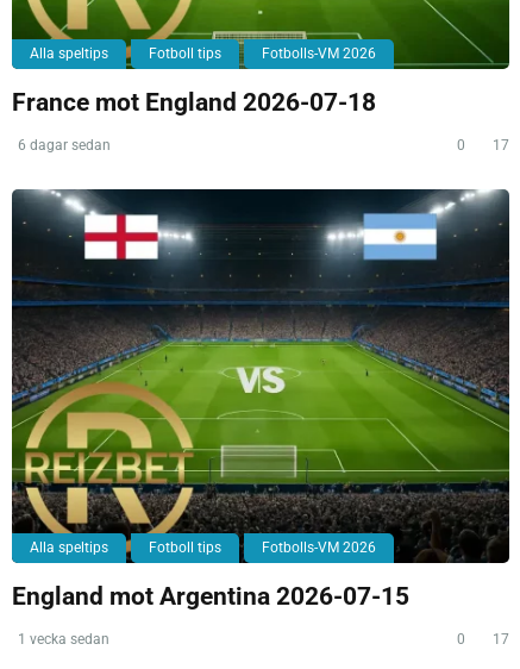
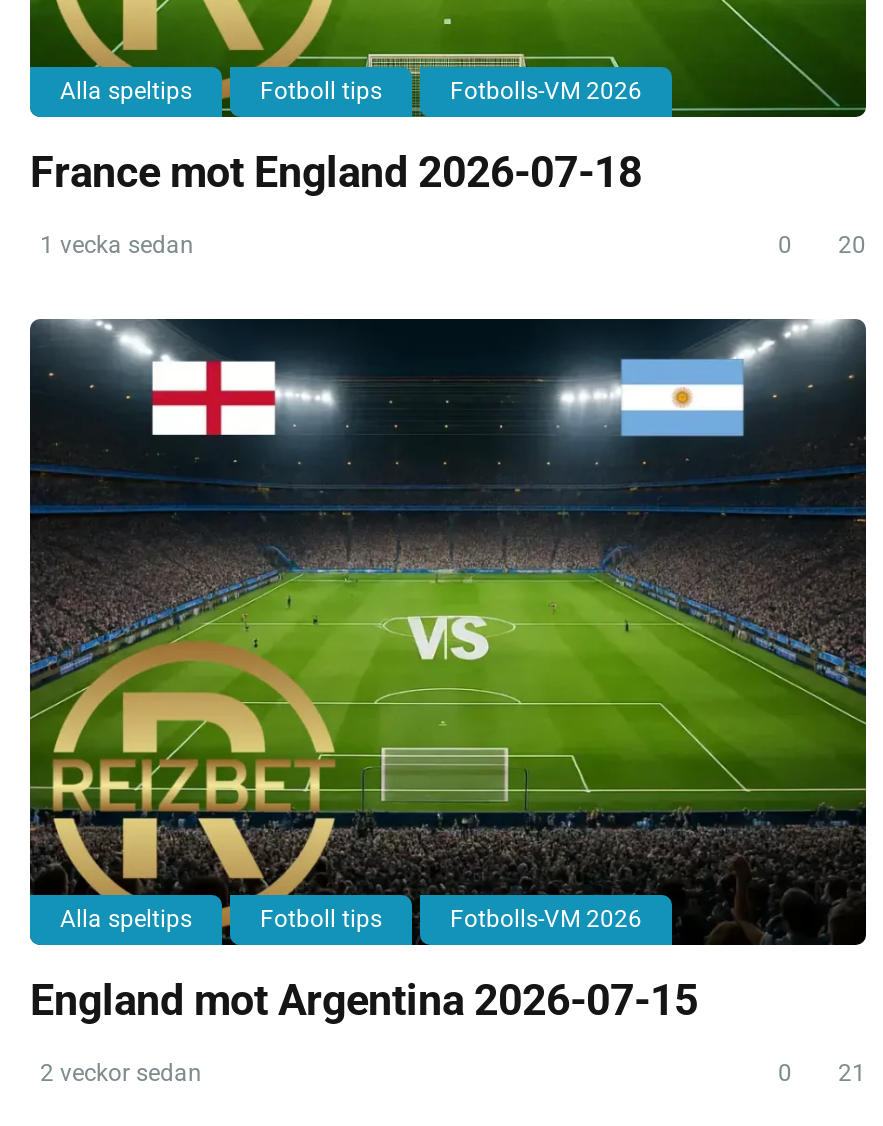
[18,137,111,154] 6 dagar sedan -> [40,231,194,259] 1 vecka sedan
[457,137,509,154] 0 17 -> [778,231,866,259] 0 20
[18,631,109,648] 1 vecka sedan -> [40,1060,202,1088] 2 veckor sedan
[457,631,509,648] 0 17 -> [778,1060,866,1088] 0 21

